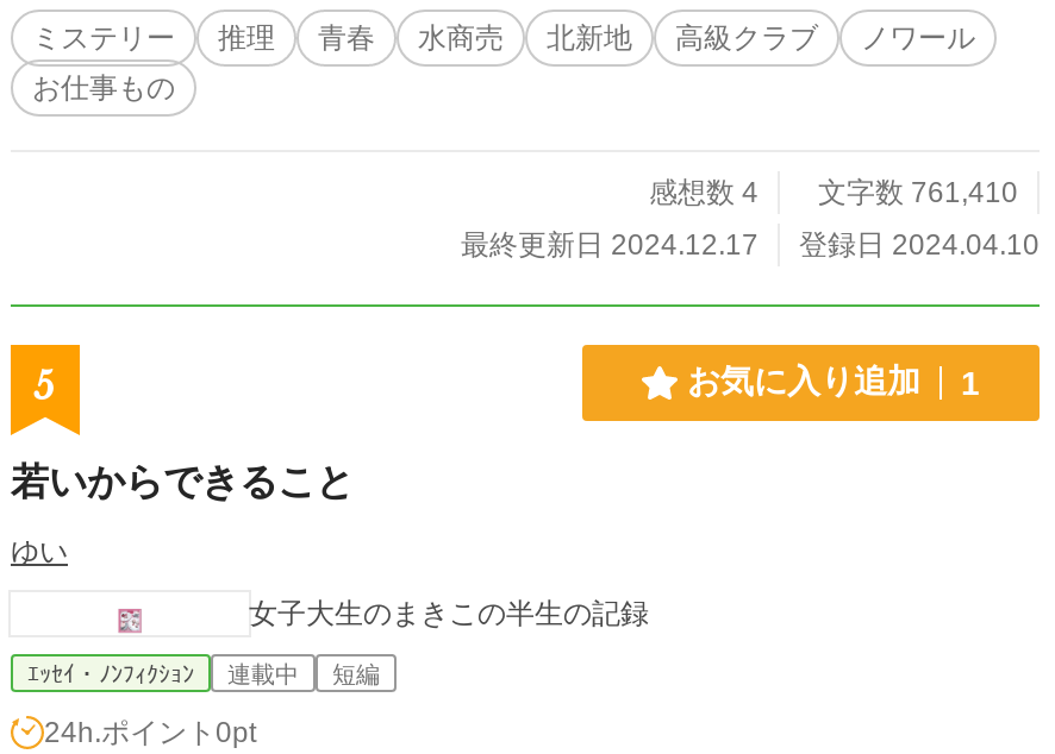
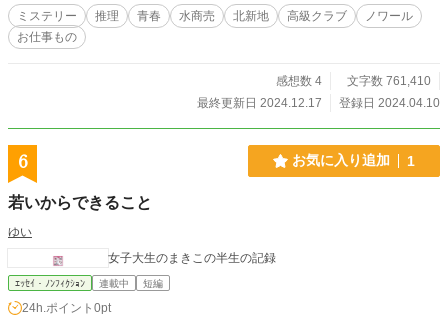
[33,362,57,409] 5 -> [17,152,27,172] 6

